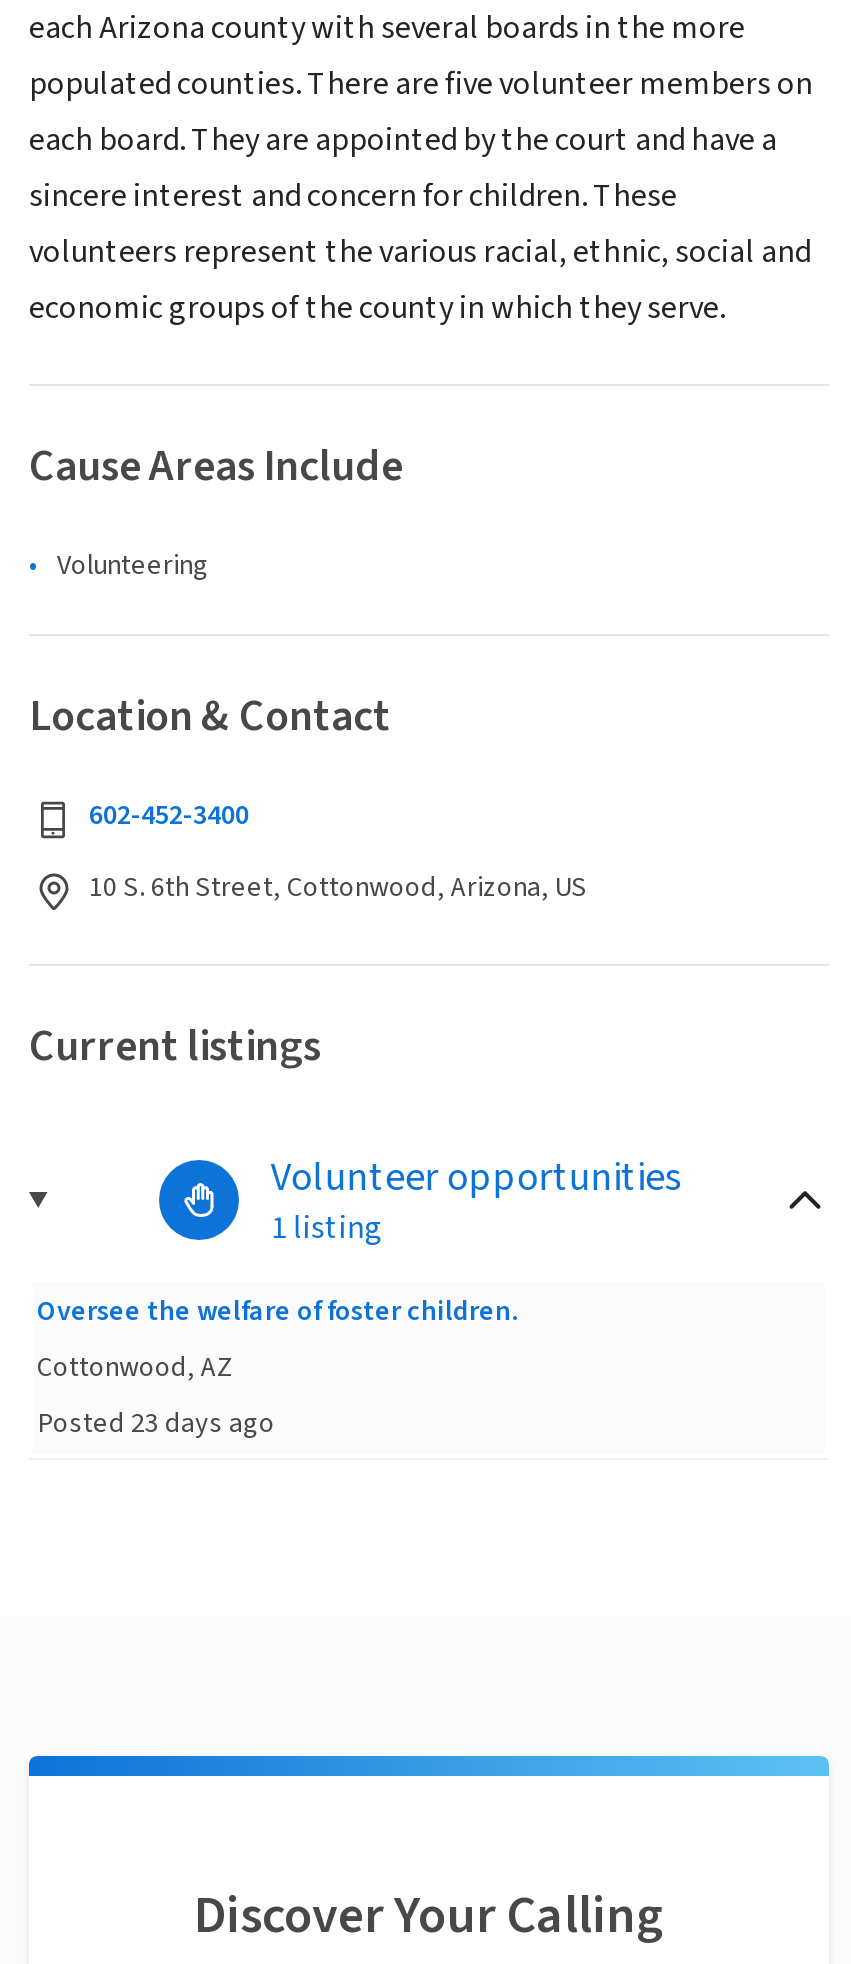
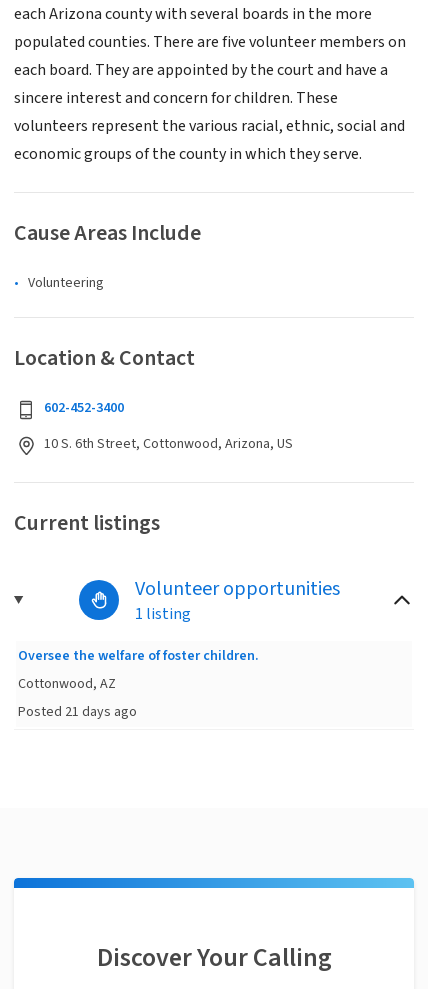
[37,1404,275,1444] Posted 23 days ago -> [18,702,137,722] Posted 21 days ago

